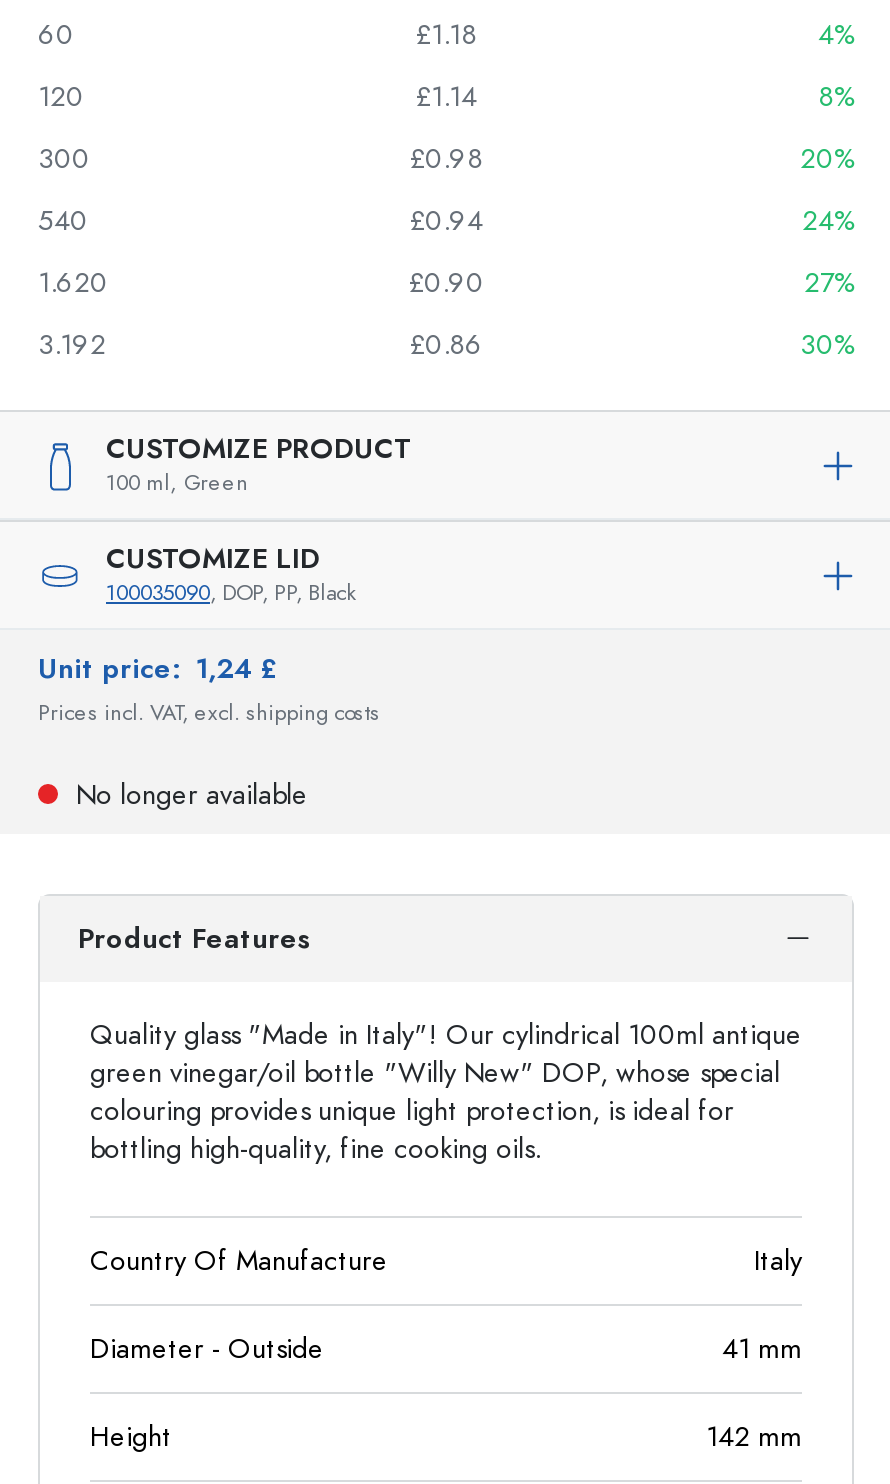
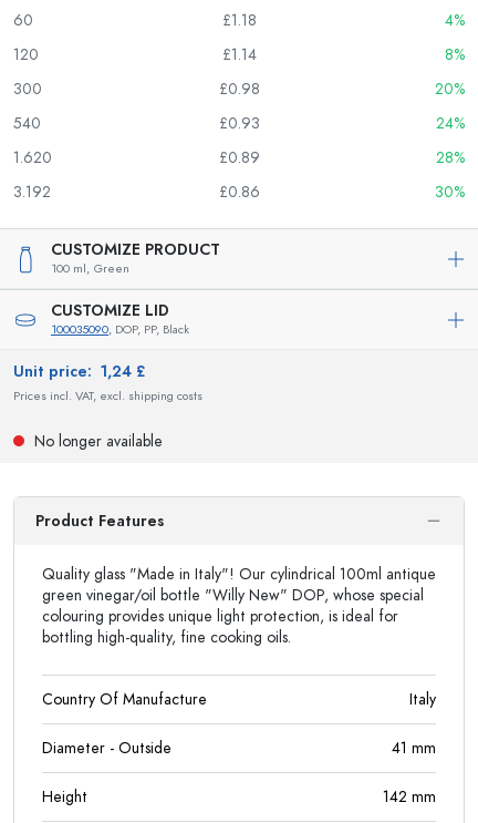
[409,202,483,240] £0.94 -> [219,113,259,134] £0.93
[408,264,484,302] £0.90 -> [219,147,259,168] £0.89
[804,264,854,302] 27% -> [436,147,465,168] 28%

